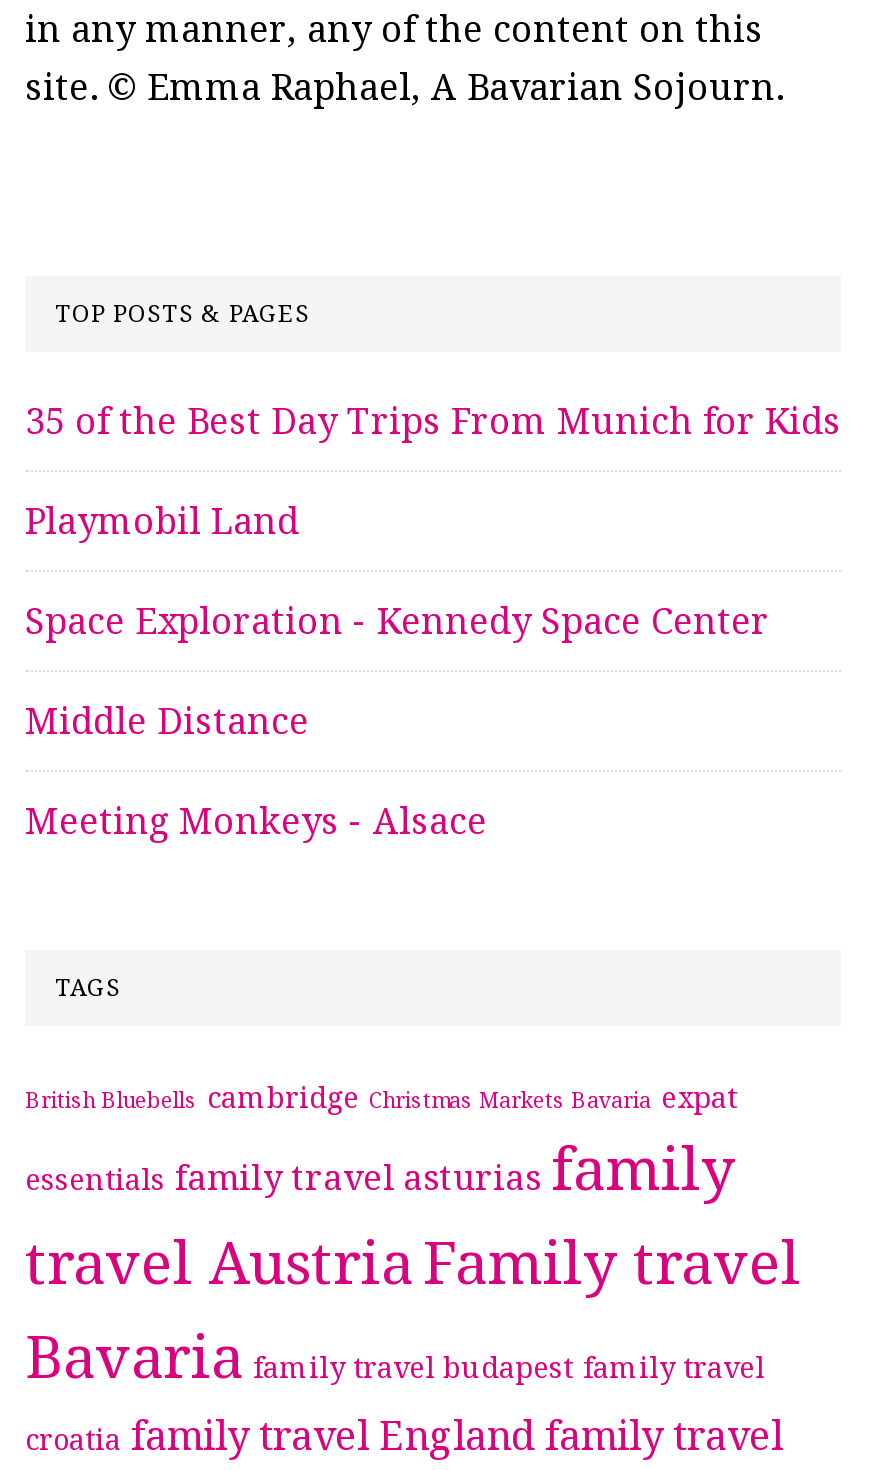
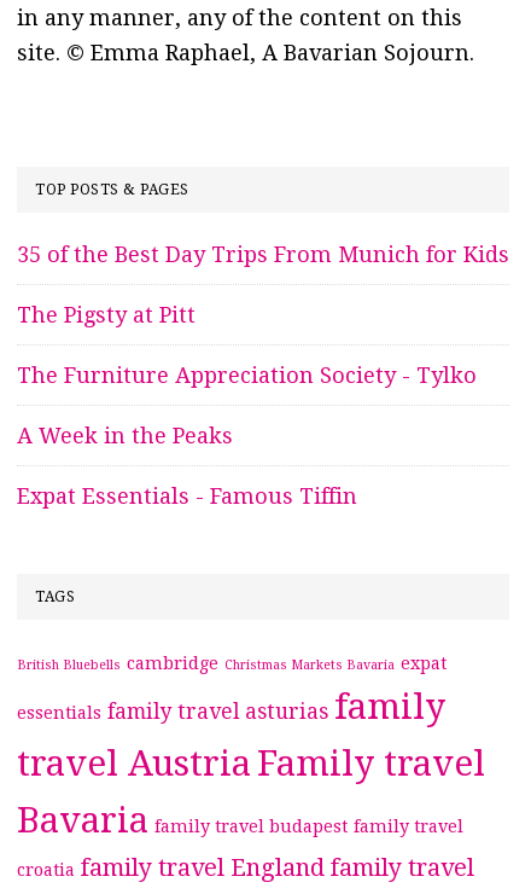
[25,501,299,543] Playmobil Land -> [17,302,196,328] The Pigsty at Pitt
[25,601,769,643] Space Exploration - Kennedy Space Center -> [17,363,477,388] The Furniture Appreciation Society - Tylko
[25,701,309,743] Middle Distance -> [17,423,233,449] A Week in the Peaks
[25,801,487,843] Meeting Monkeys - Alsace -> [17,484,357,509] Expat Essentials - Famous Tiffin

